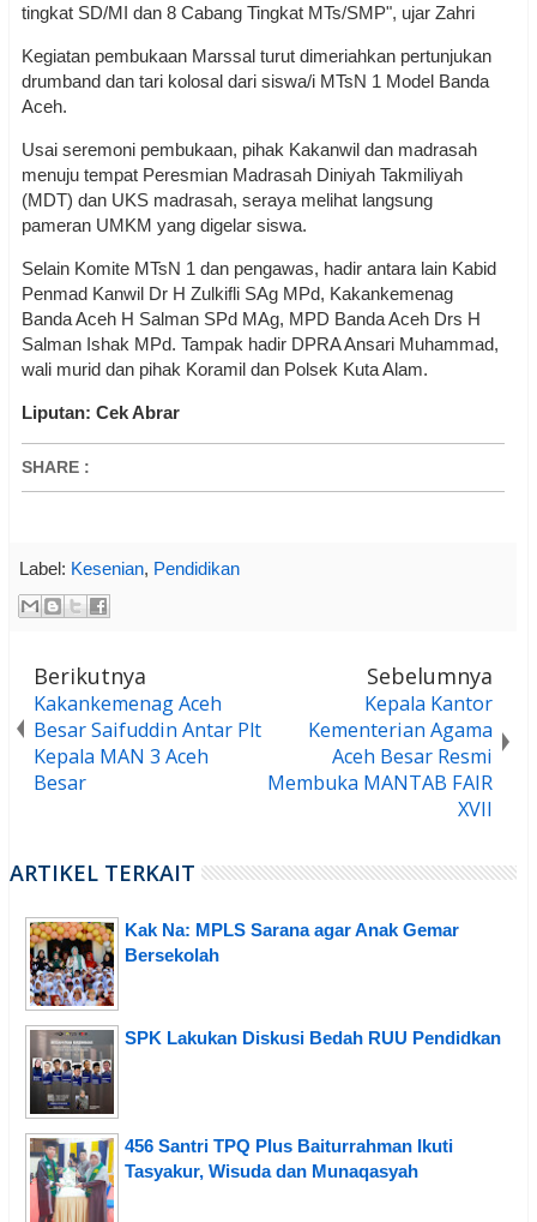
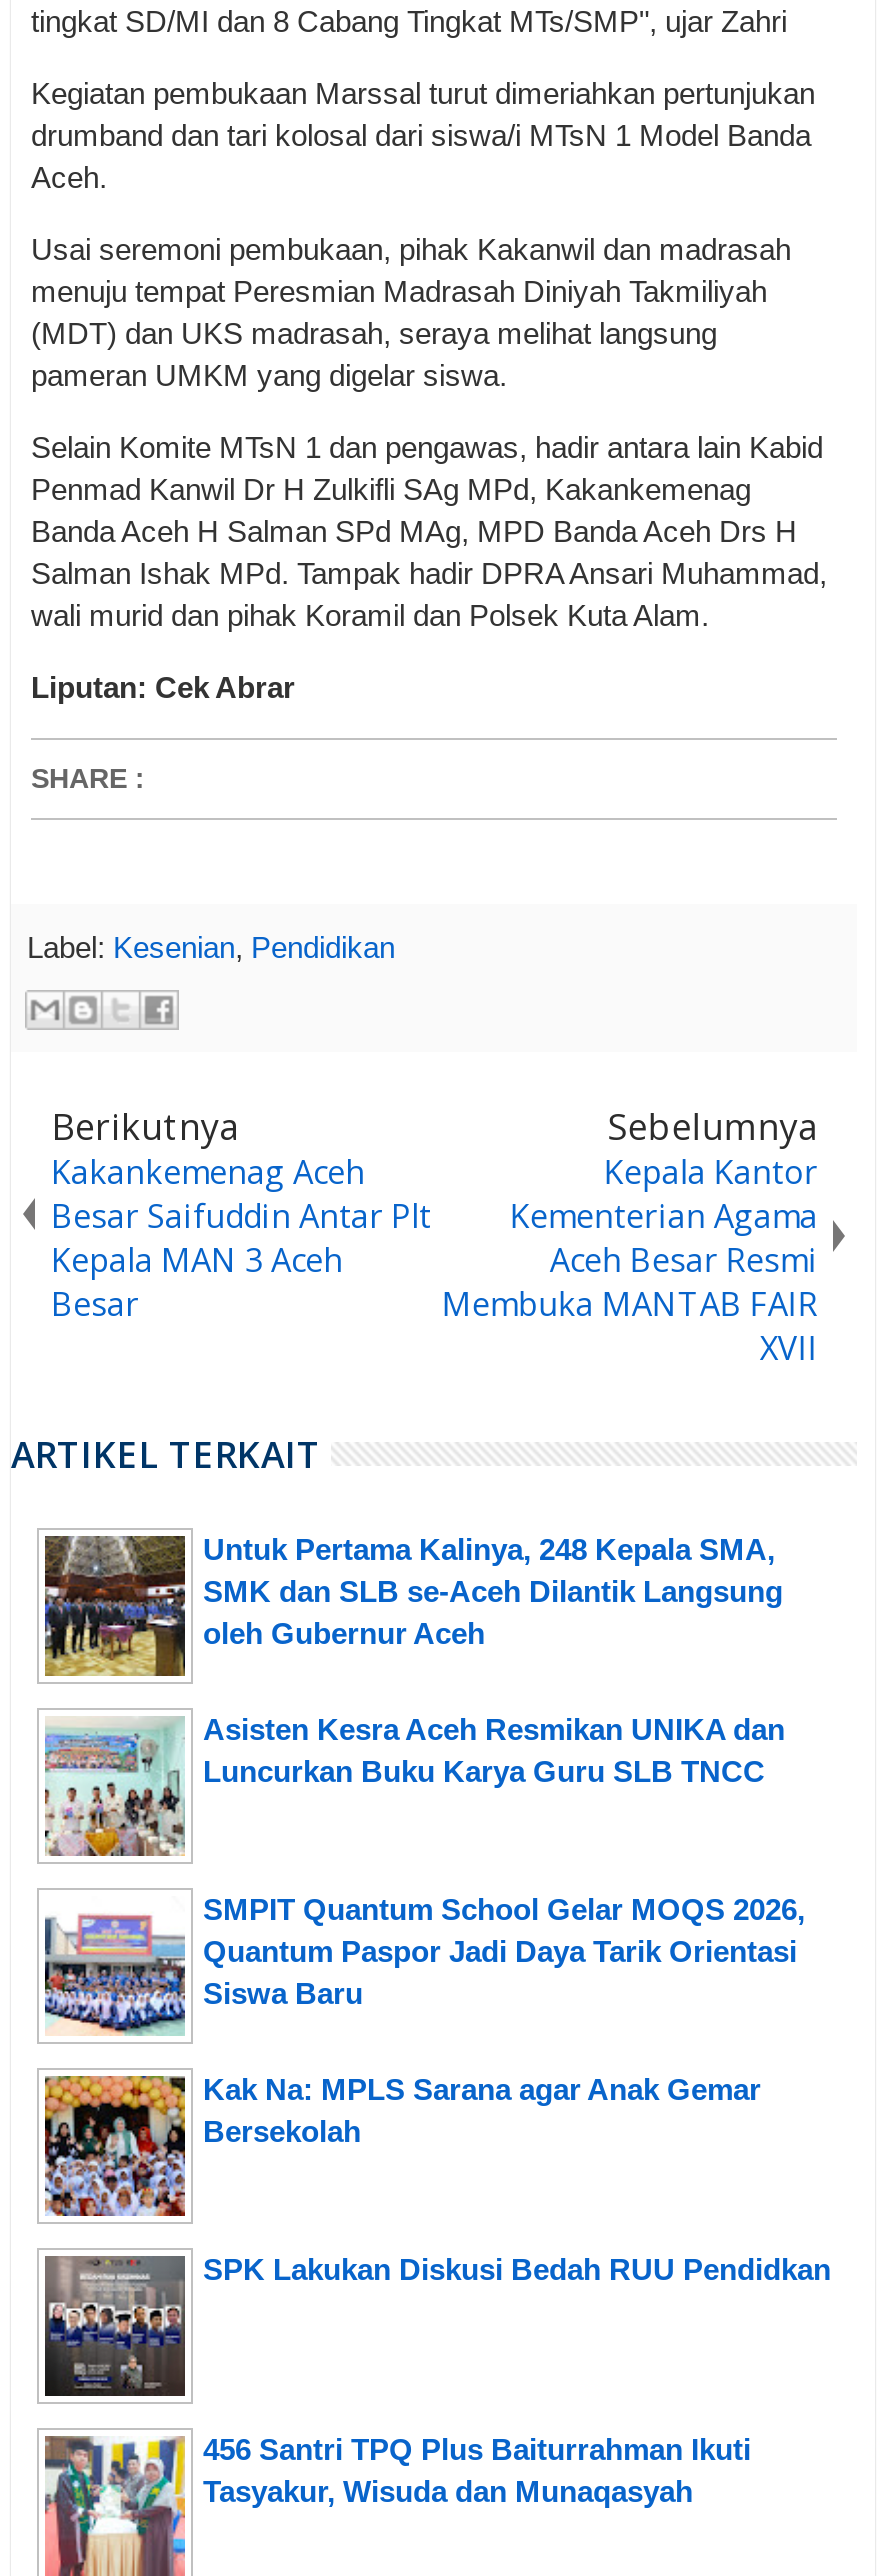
none -> [43,1531,785,1787] [image] | Untuk Pertama Kalinya, 248 Kepala SMA, | SMK dan SLB se-Aceh Dilantik Langsung | oleh Gubernur Aceh | Asisten Kesra Aceh Resmikan UNIKA dan | Luncurkan Buku Karya Guru SLB TNCC
none -> [43,1718,805,2009] [image] | SMPIT Quantum School Gelar MOQS 2026, | Quantum Paspor Jadi Daya Tarik Orientasi | Siswa Baru
none -> [43,1912,185,2044] [image]

